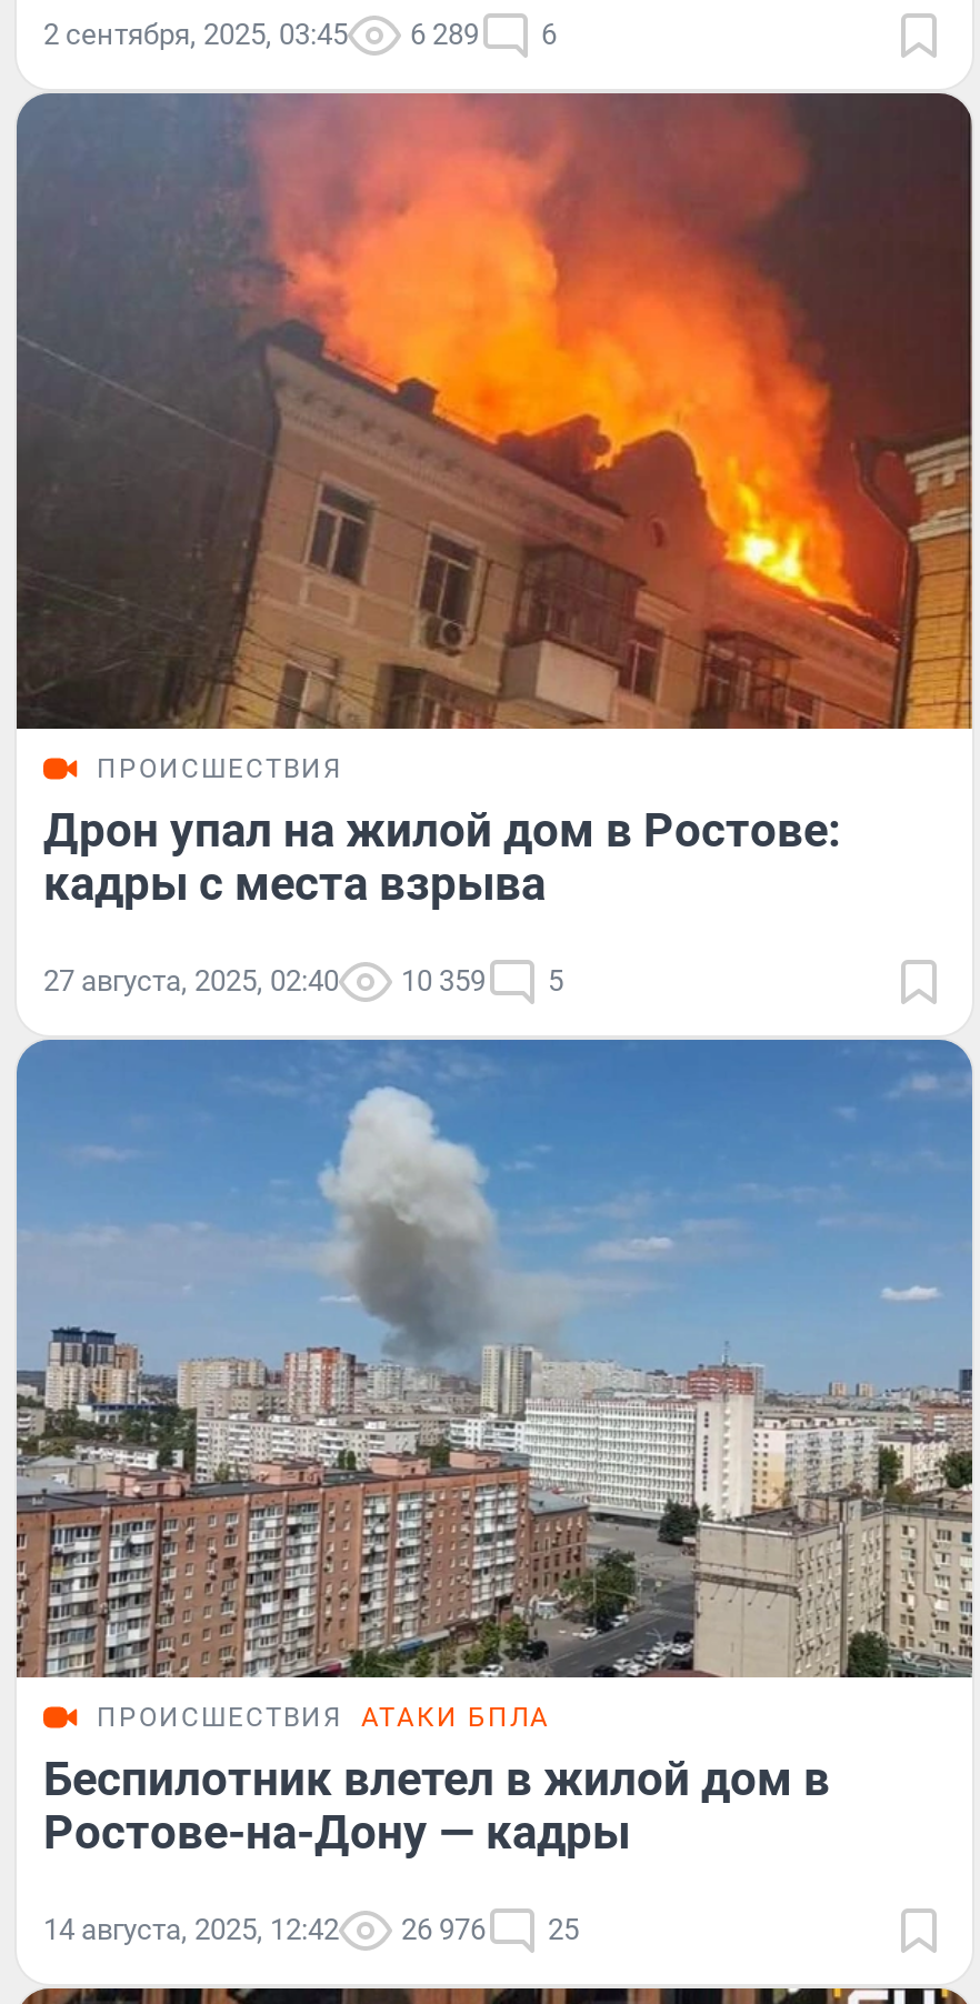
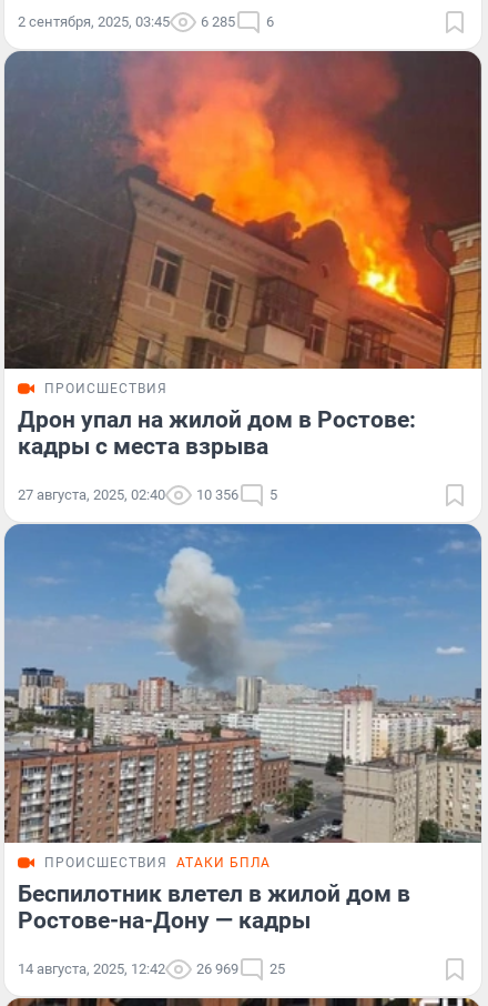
[43,17,557,50] 2 сентября, 2025, 03:45 6 289 6 -> [18,13,274,30] 2 сентября, 2025, 03:45 6 285 6
[43,965,563,998] 27 августа, 2025, 02:40 10 359 5 -> [18,487,277,503] 27 августа, 2025, 02:40 10 356 5
[43,1913,579,1946] 14 августа, 2025, 12:42 26 976 25 -> [18,960,285,977] 14 августа, 2025, 12:42 26 969 25

